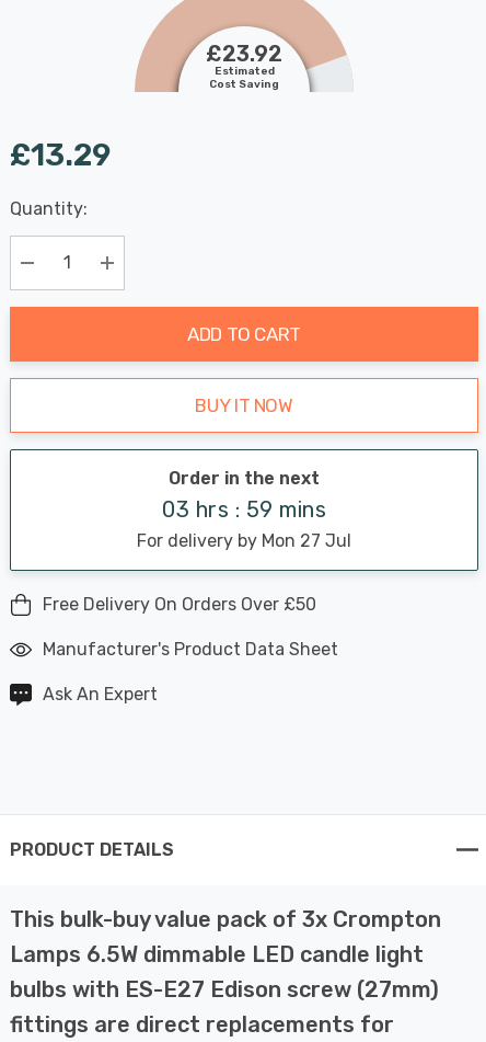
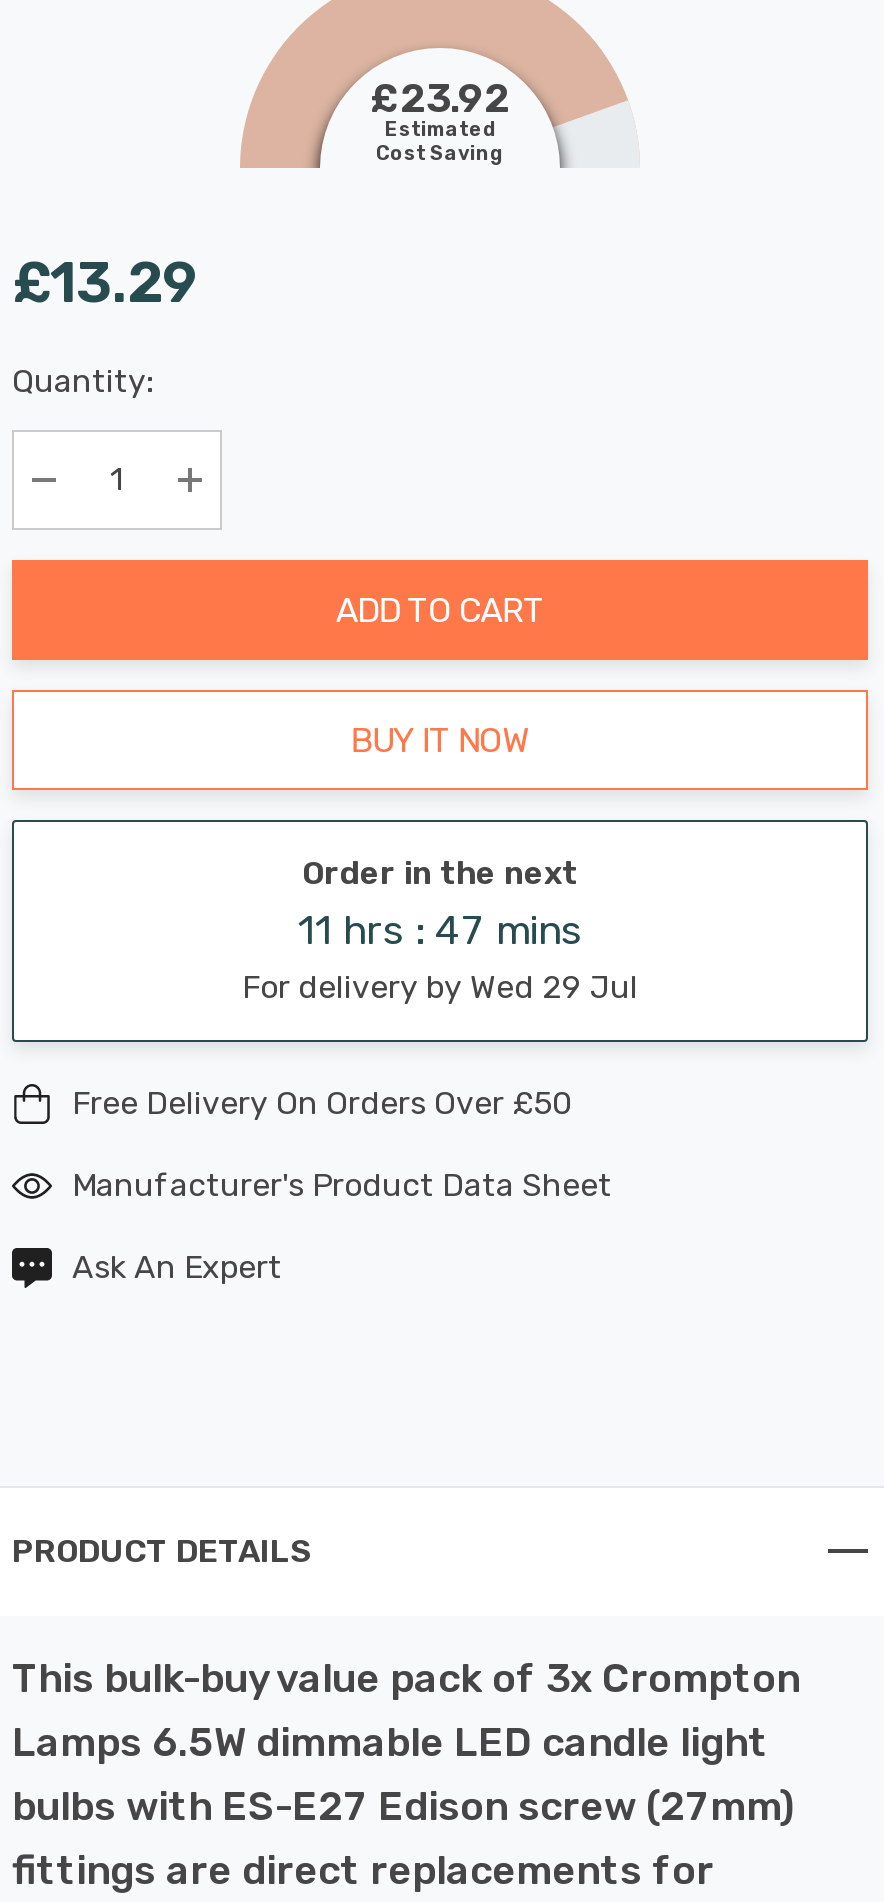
[162,496,326,522] 03 hrs : 59 mins -> [298,905,582,953] 11 hrs : 47 mins
[137,530,351,551] For delivery by Mon 27 Jul -> [242,967,638,1005] For delivery by Wed 29 Jul

